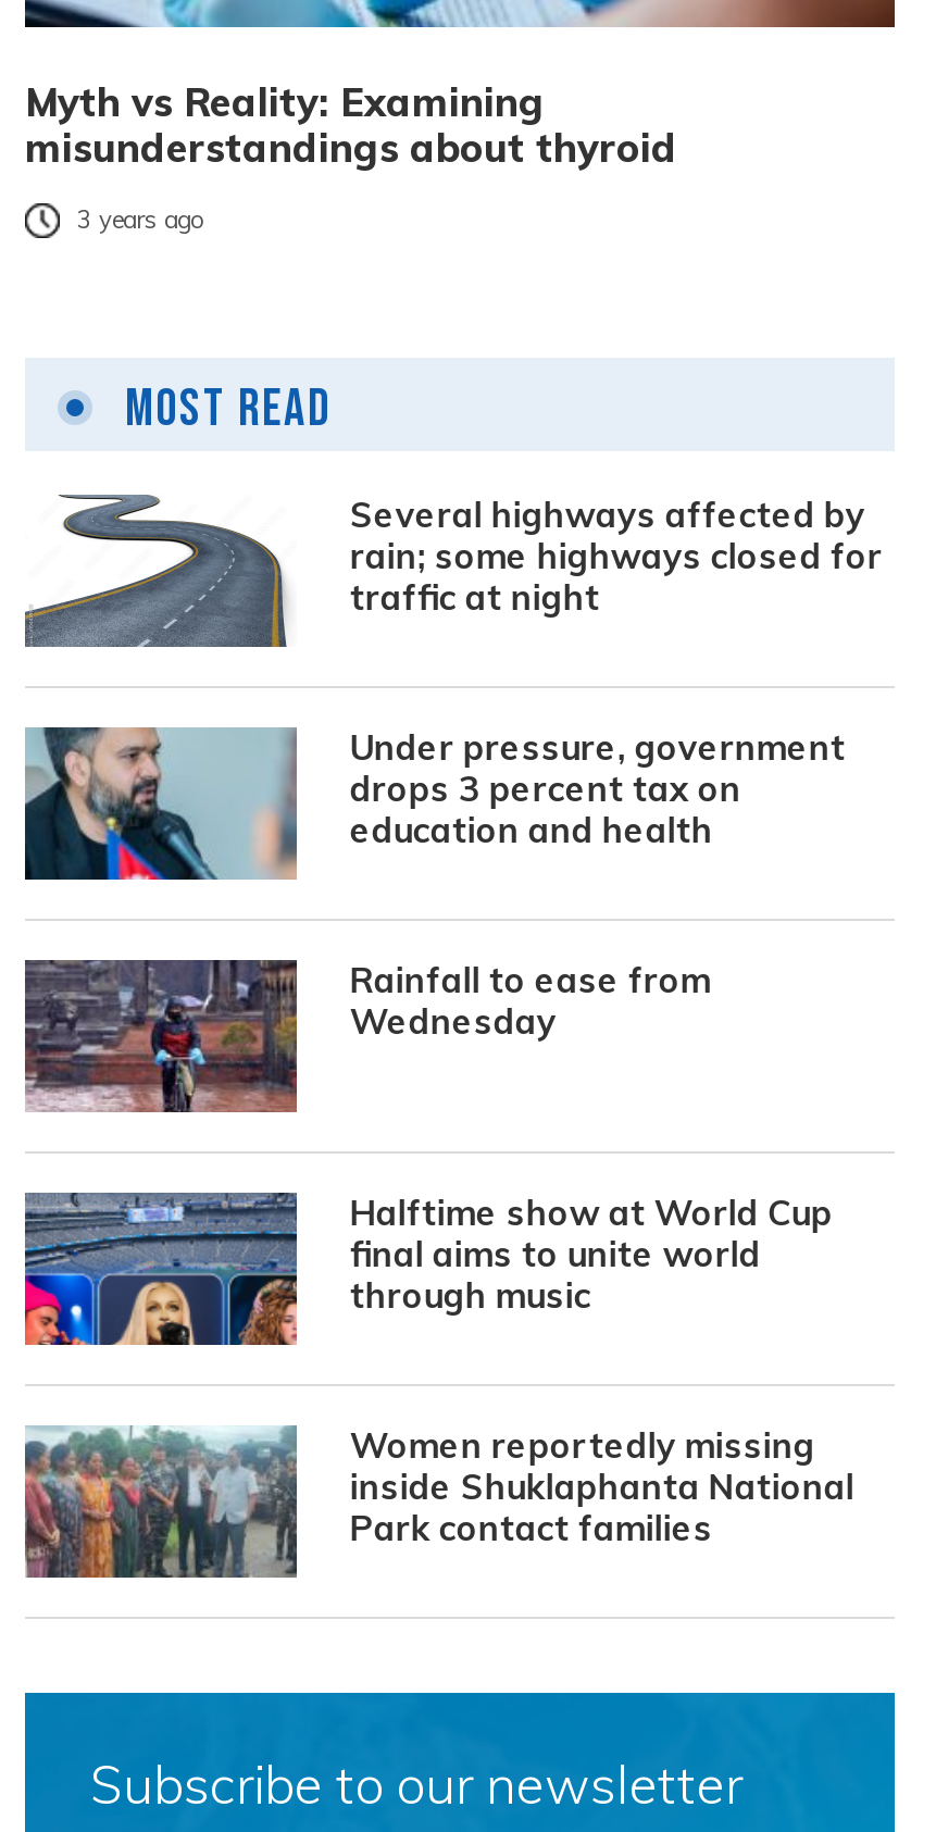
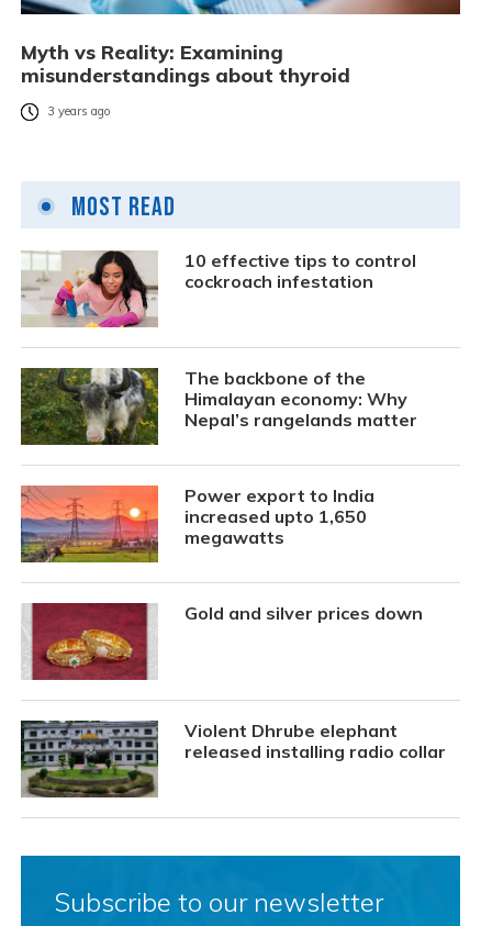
[25,494,882,648] [image] | Several highways affected by | rain; some highways closed for | traffic at night -> [20,249,417,328] [image] | 10 effective tips to control | cockroach infestation
[25,726,845,883] [image] | Under pressure, government | drops 3 percent tax on | education and health -> [20,367,418,446] [image] | The backbone of the | Himalayan economy: Why | Nepal’s rangelands matter
[23,957,711,1113] [image] | Rainfall to ease from | Wednesday -> [20,484,375,564] [image] | Power export to India | increased upto 1,650 | megawatts
[23,1192,832,1348] [image] | Halftime show at World Cup | final aims to unite world | through music -> [21,602,423,681] [image] | Gold and silver prices down
[23,1424,854,1579] [image] | Women reportedly missing | inside Shuklaphanta National | Park contact families -> [20,719,446,799] [image] | Violent Dhrube elephant | released installing radio collar

